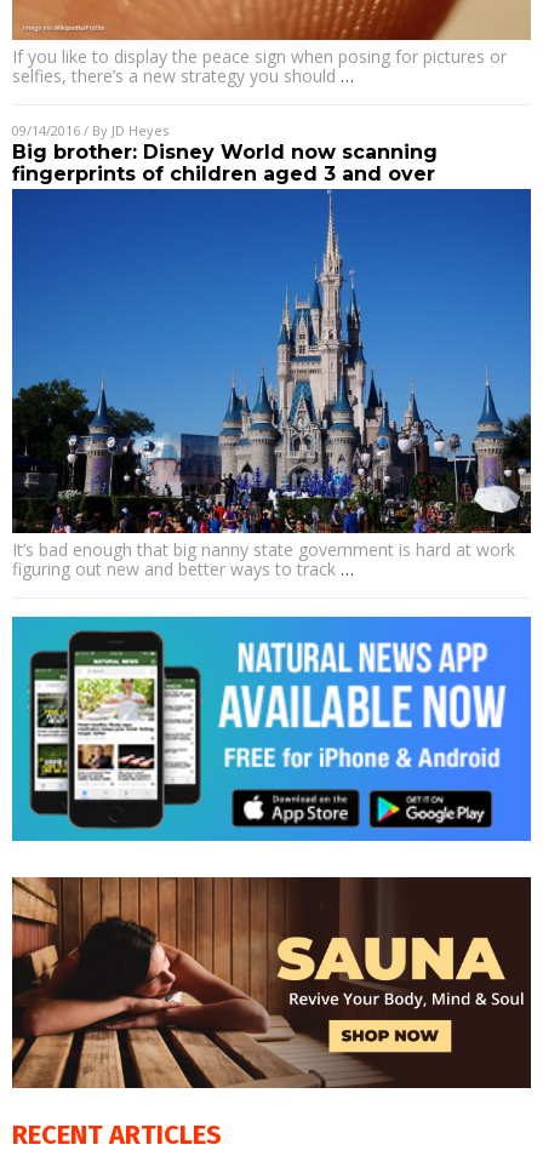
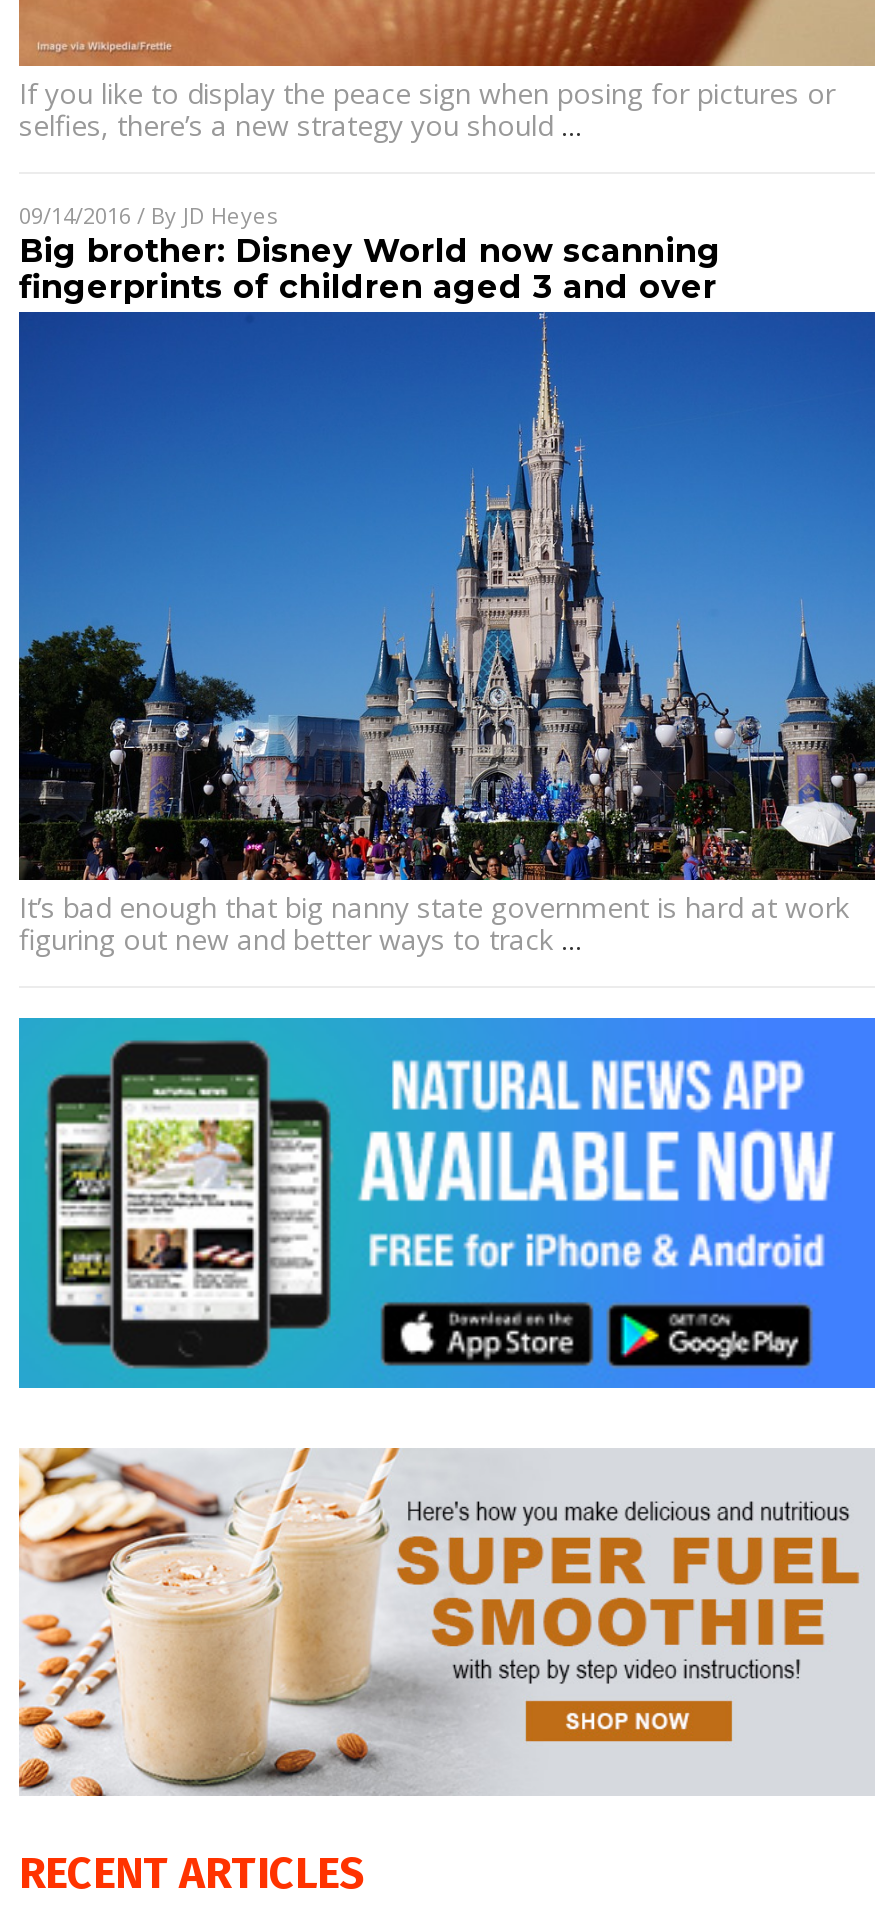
[11,876,532,1089] [image] -> [17,1446,875,1796] [image]

